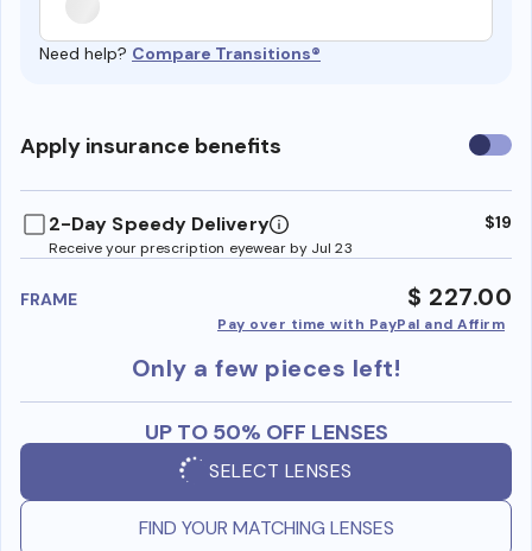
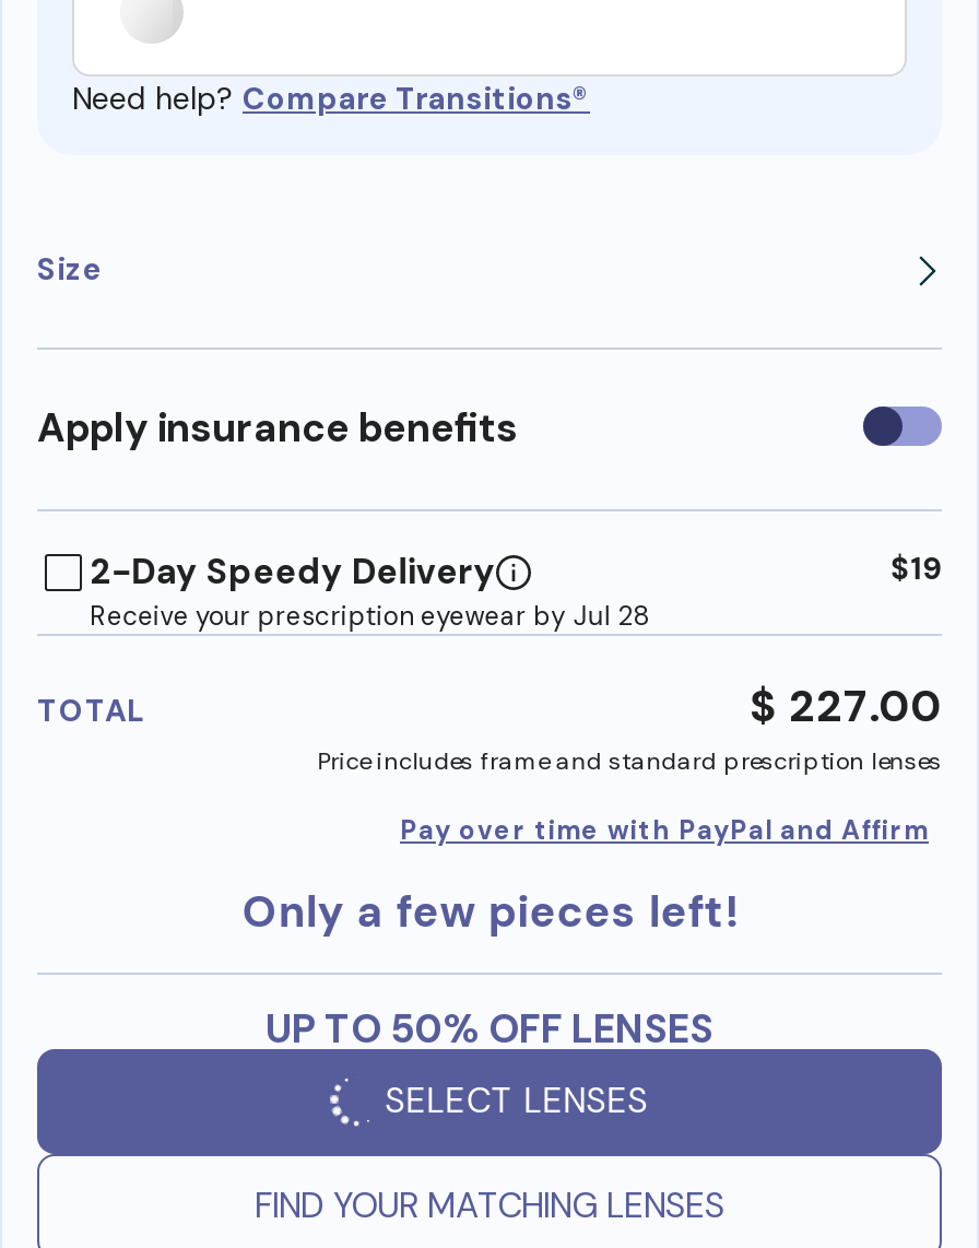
none -> [37,248,103,288] Size
[49,238,352,257] Receive your prescription eyewear by Jul 23 -> [90,598,650,633] Receive your prescription eyewear by Jul 28
[20,288,77,309] FRAME -> [37,690,144,729] TOTAL
none -> [317,744,942,775] Price includes frame and standard prescription lenses

